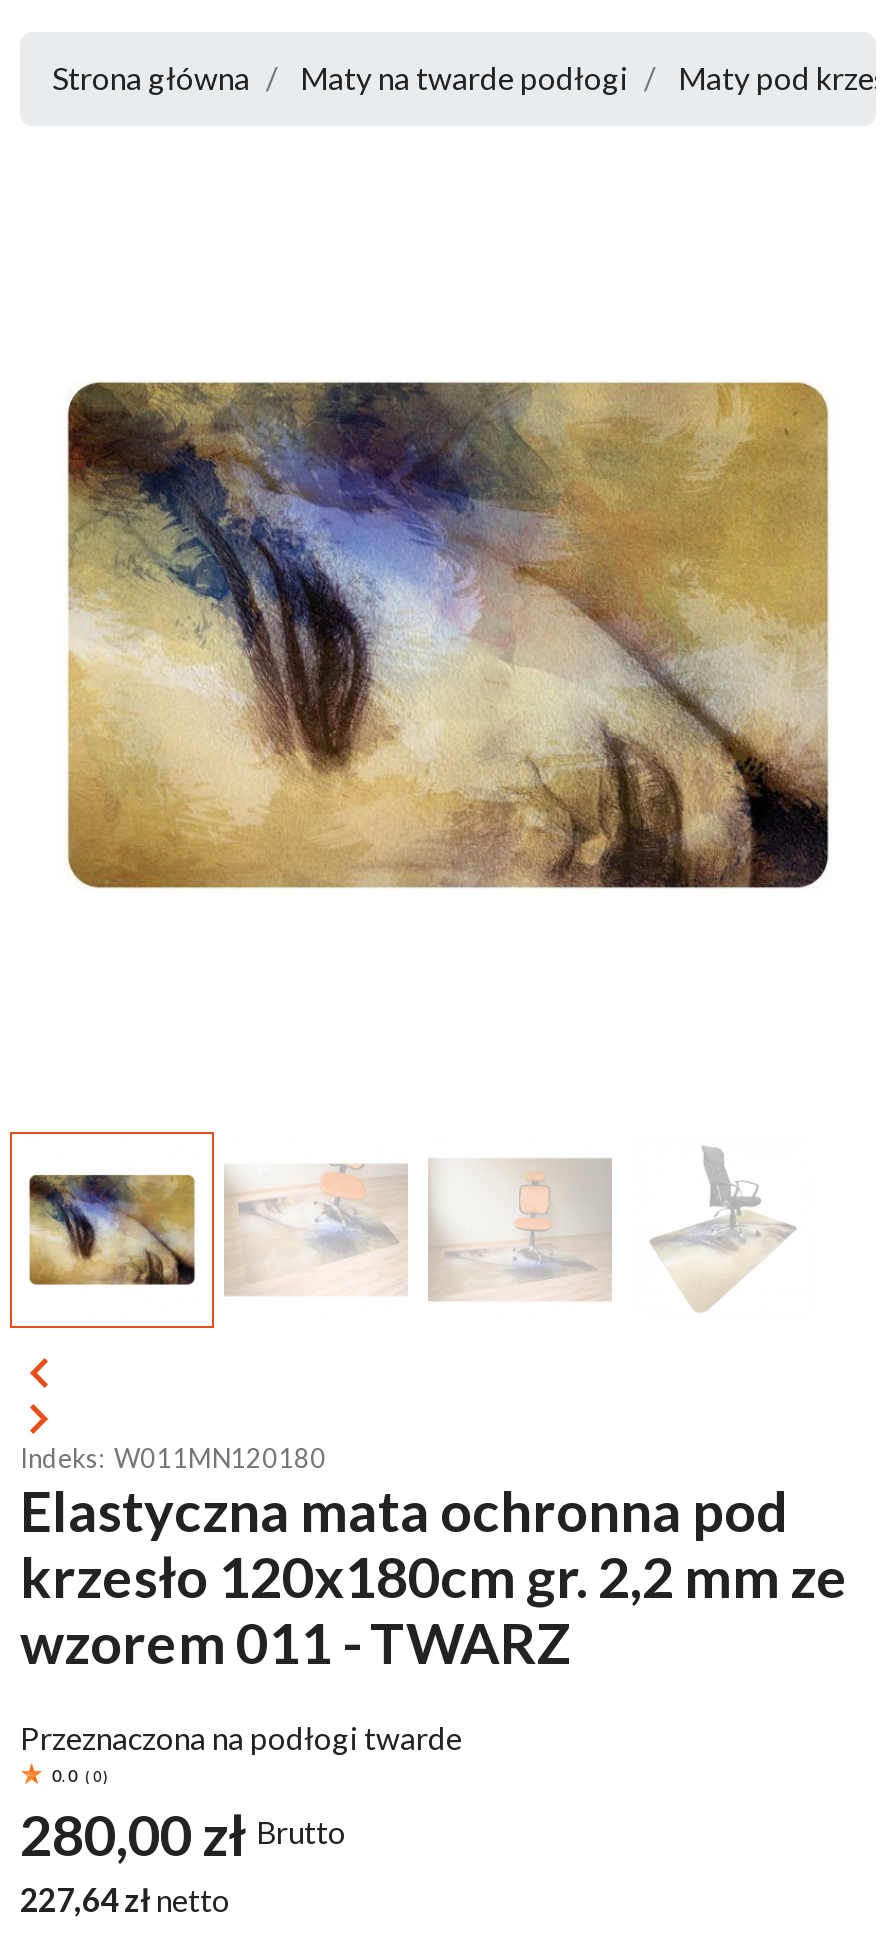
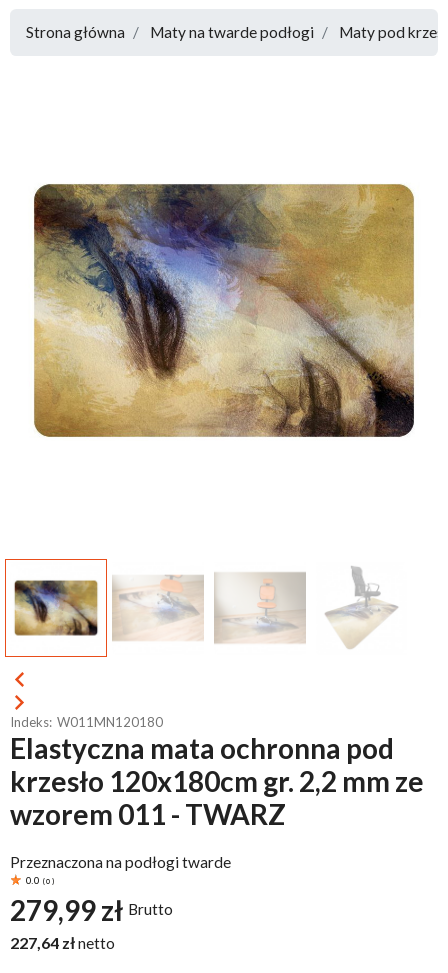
[20,1799,346,1867] 280,00 zł Brutto -> [10,893,173,927] 279,99 zł Brutto

